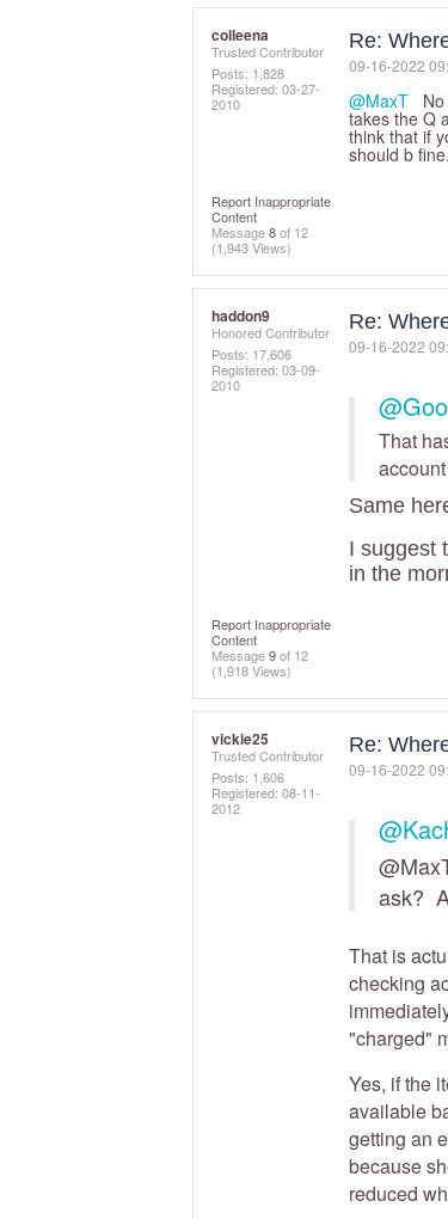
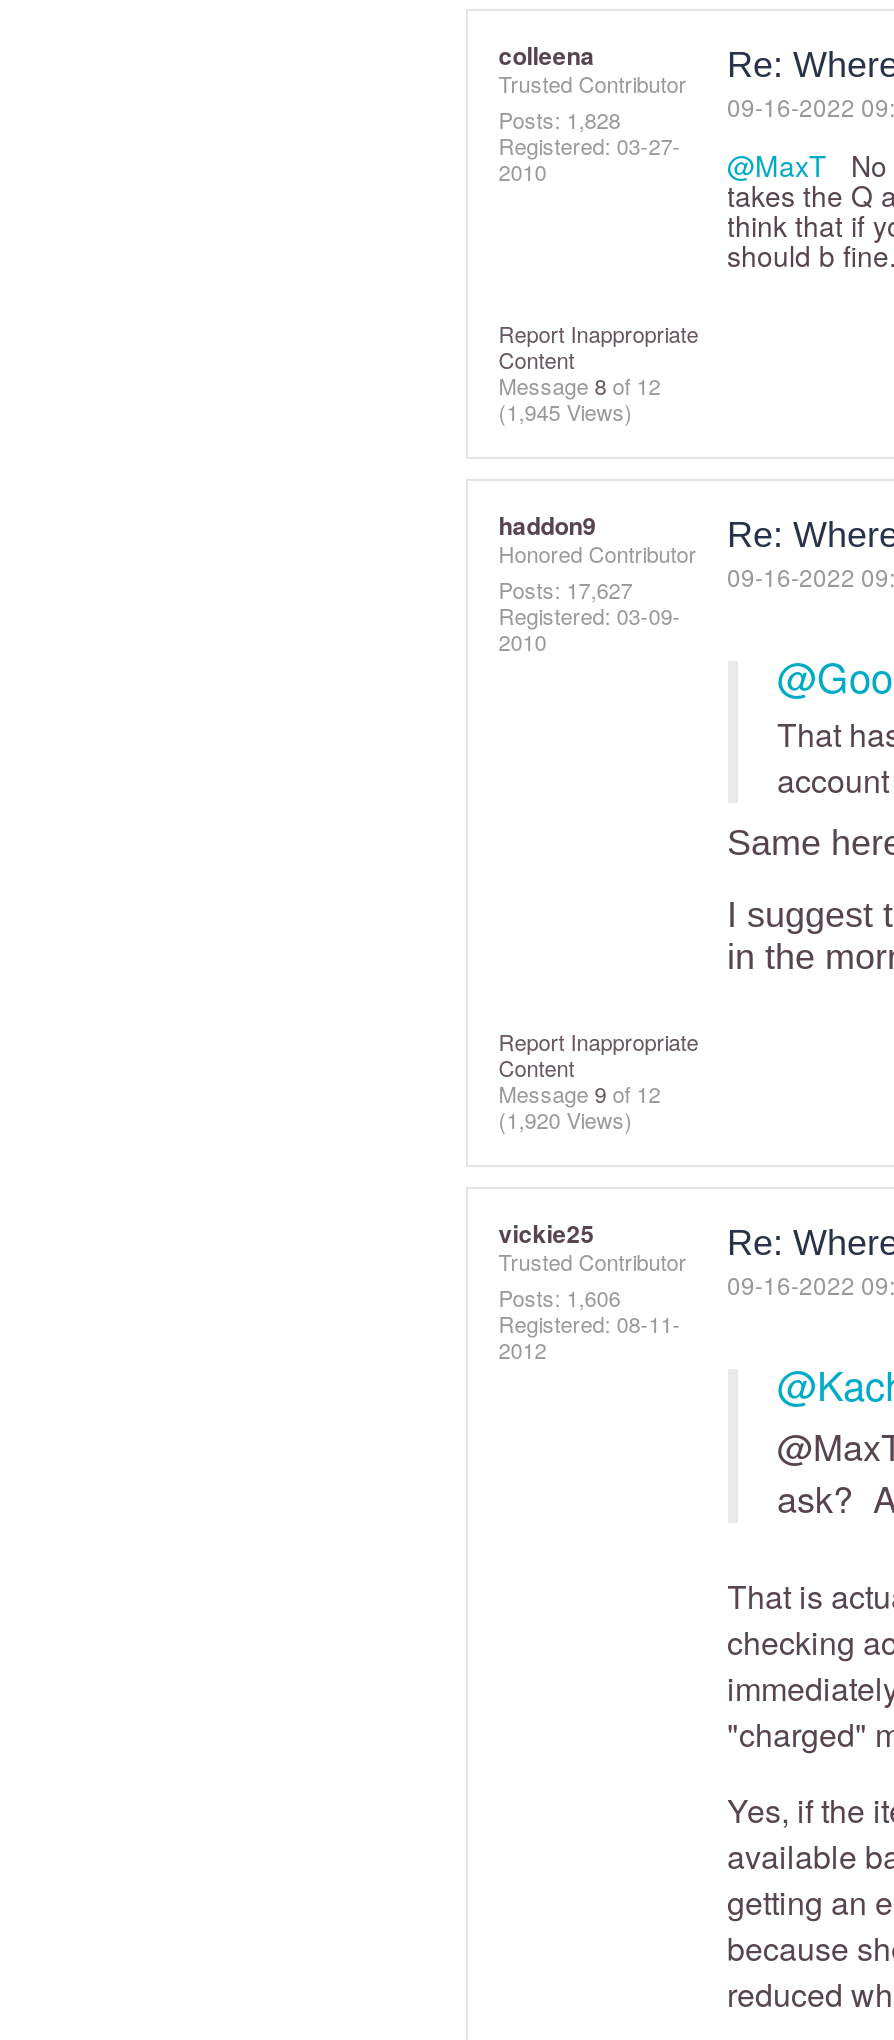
[212,237,292,257] (1,943 Views) -> [498,394,632,426] (1,945 Views)
[212,344,292,363] Posts: 17,606 -> [498,572,632,604] Posts: 17,627
[212,661,292,680] (1,918 Views) -> [498,1102,632,1134] (1,920 Views)

